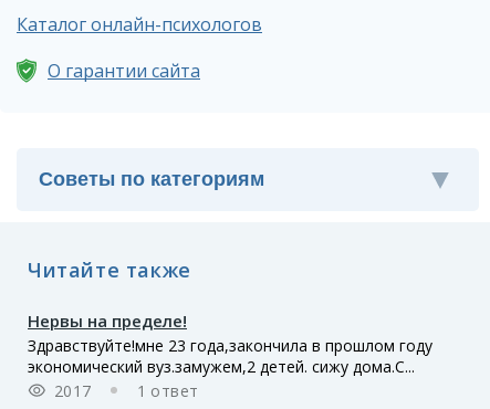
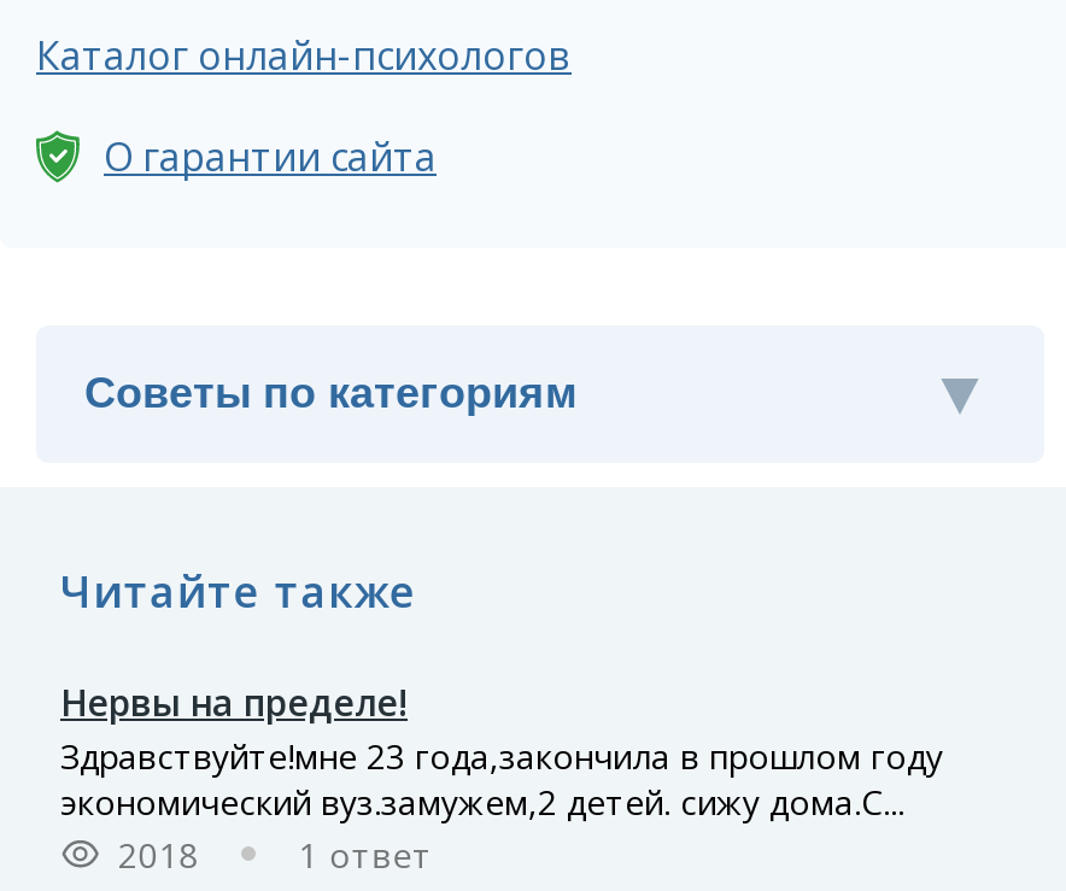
[54,380,91,401] 2017 -> [118,831,199,877] 2018

